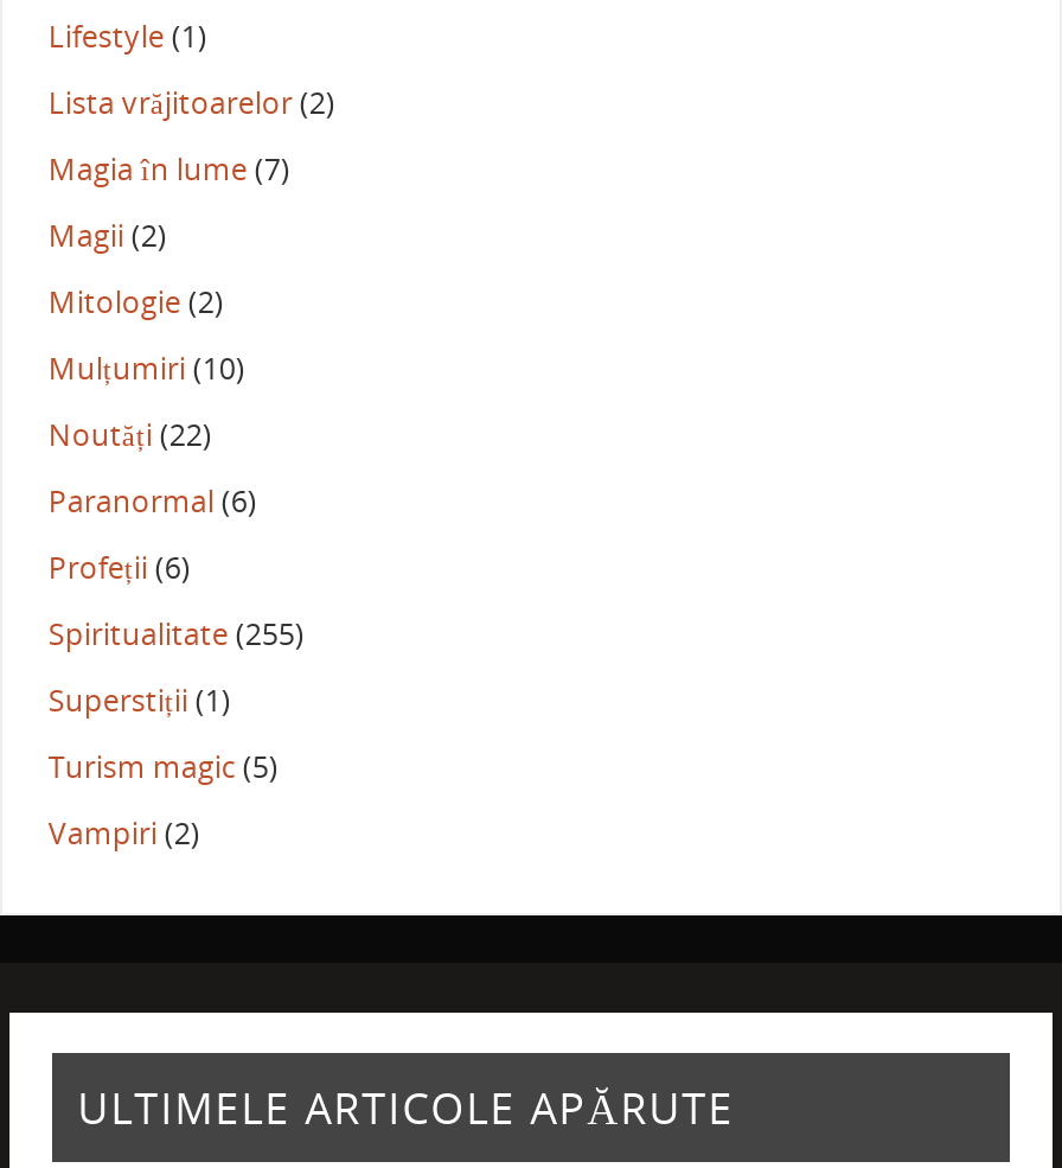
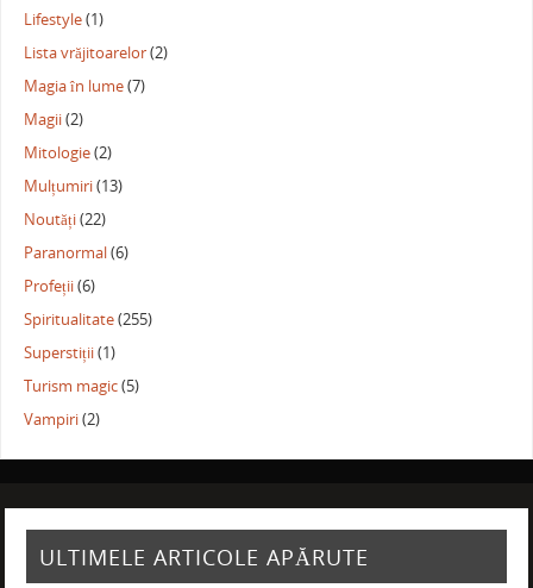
[48,349,245,389] Mulțumiri (10) -> [24,176,123,197] Mulțumiri (13)

